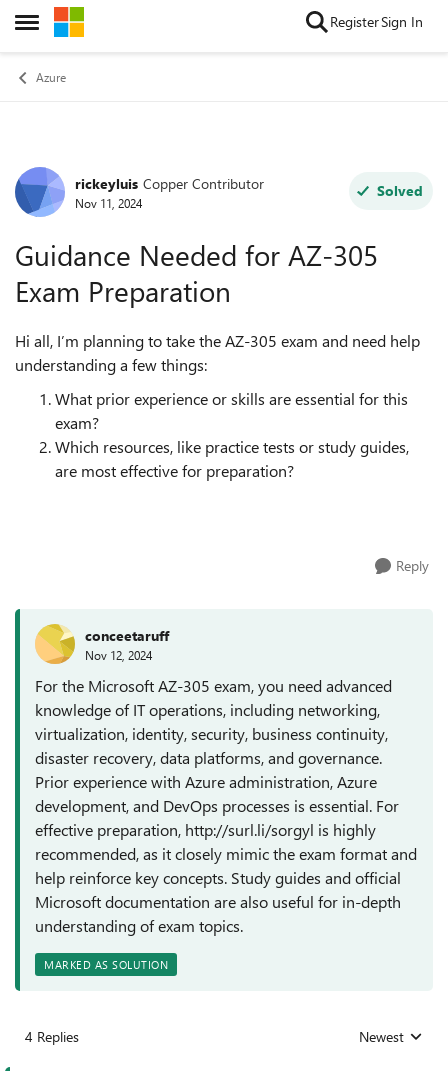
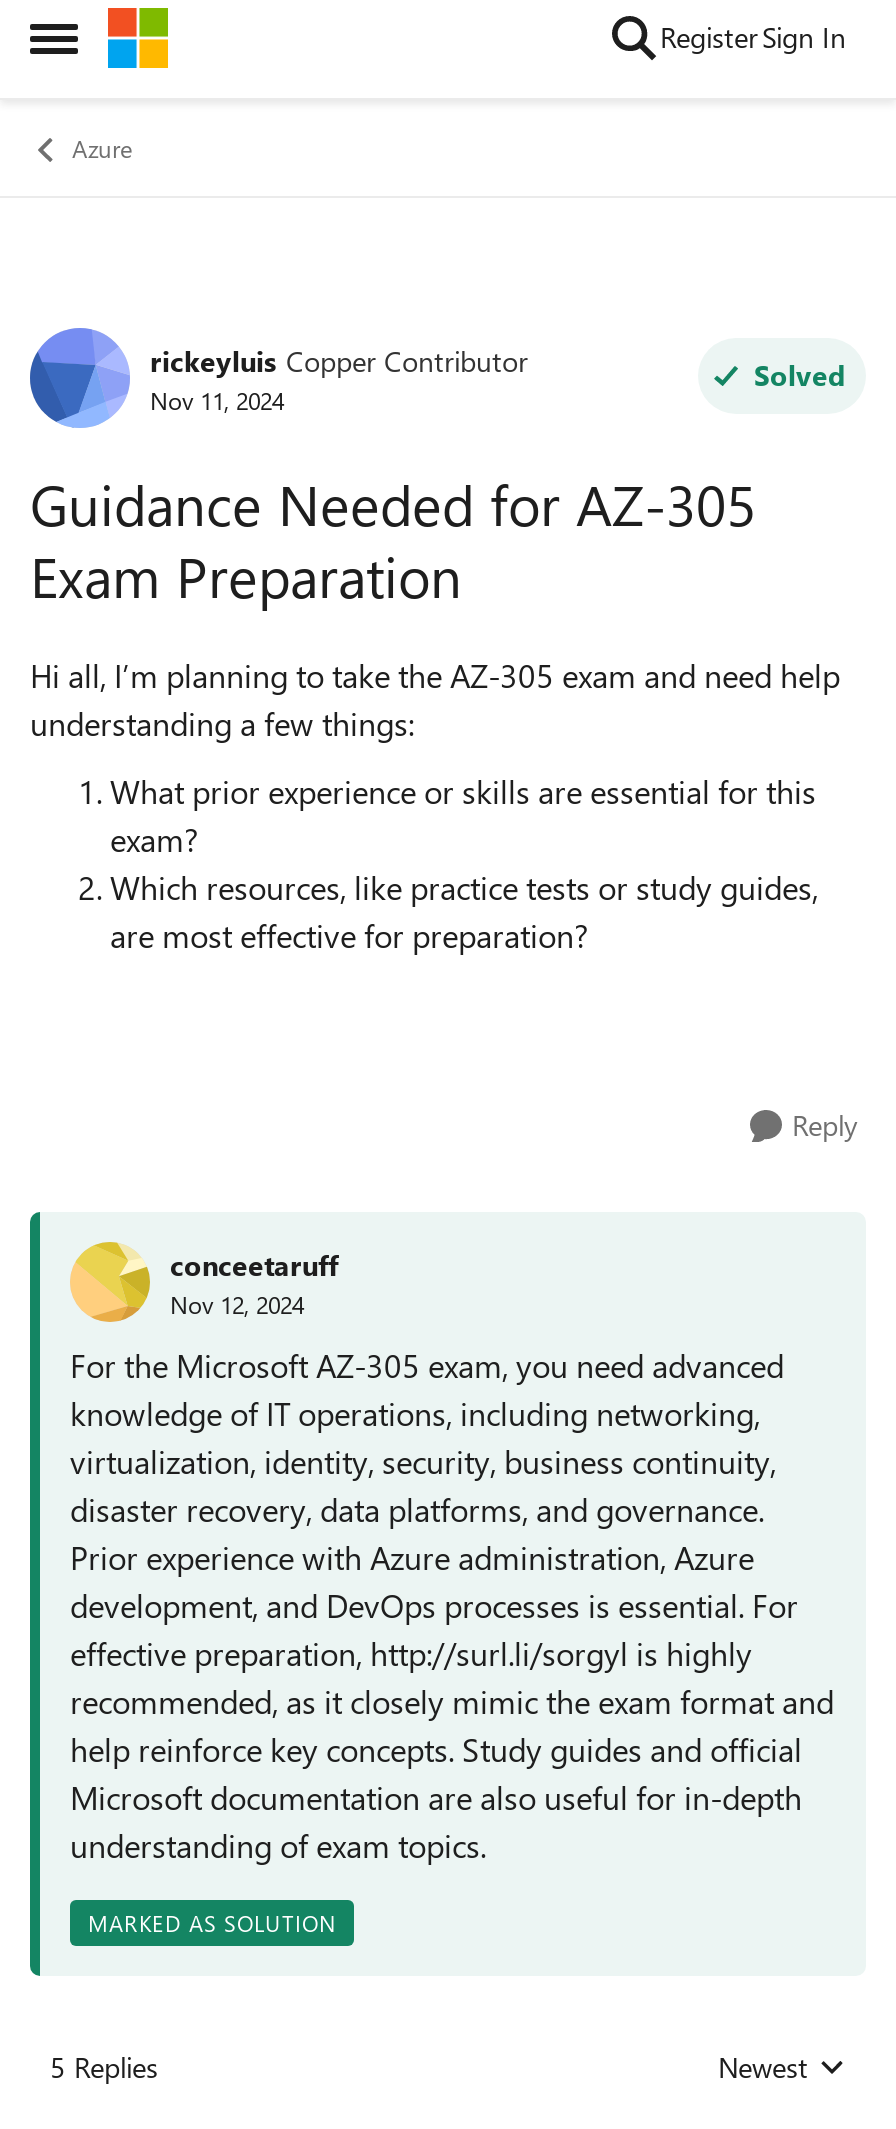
[25,1027,79,1046] 4 Replies -> [50,2048,158,2086] 5 Replies

